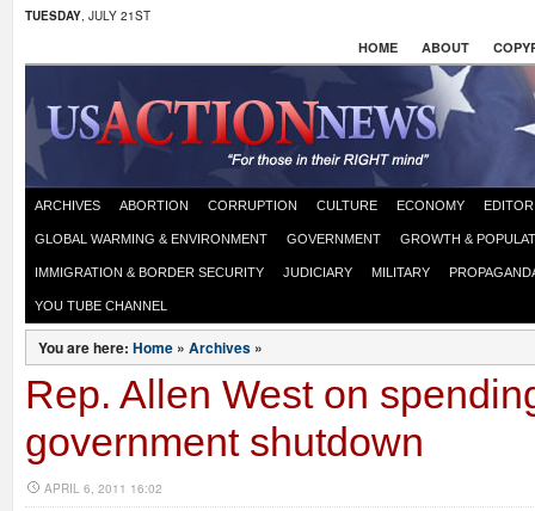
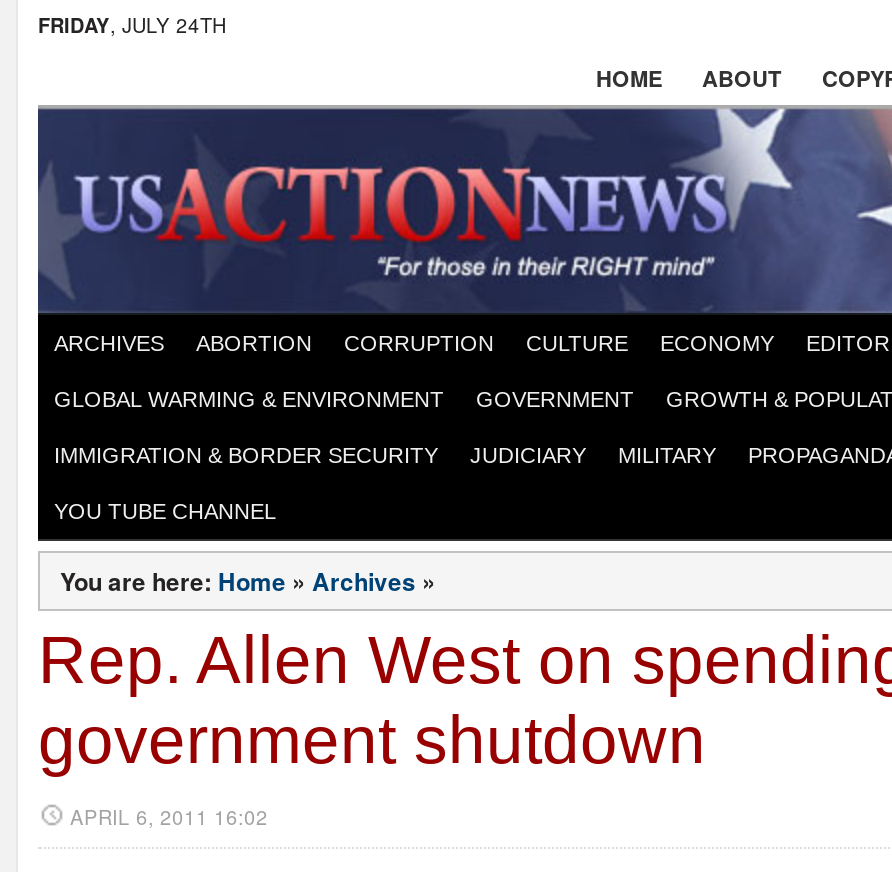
[25,7,150,24] TUESDAY, JULY 21ST -> [38,11,226,39] FRIDAY, JULY 24TH

